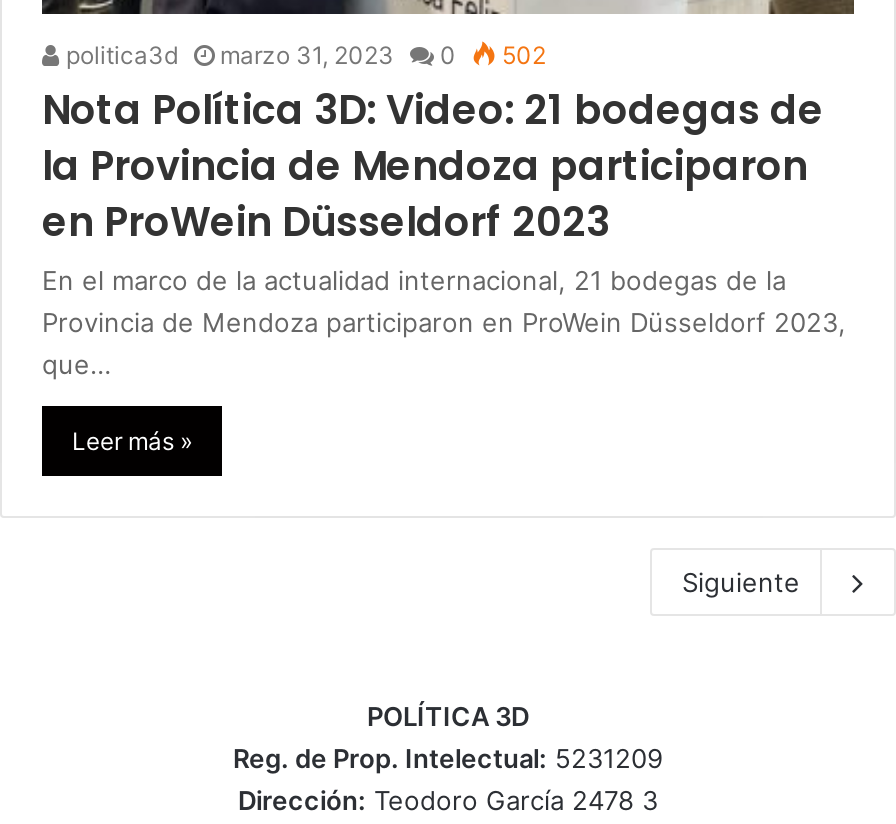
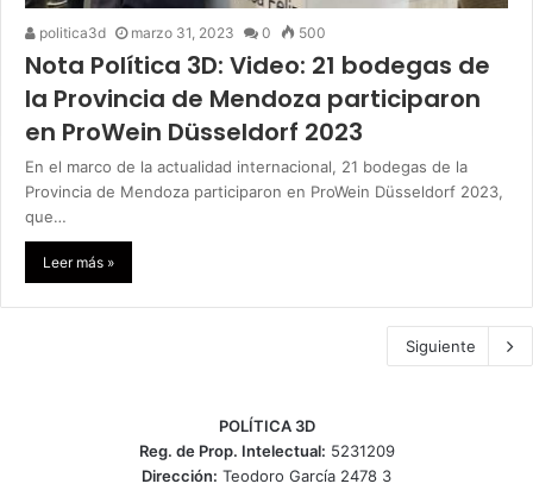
[60,40,546,70] politica3d marzo 31, 2023 0 502 -> [36,24,326,41] politica3d marzo 31, 2023 0 500

